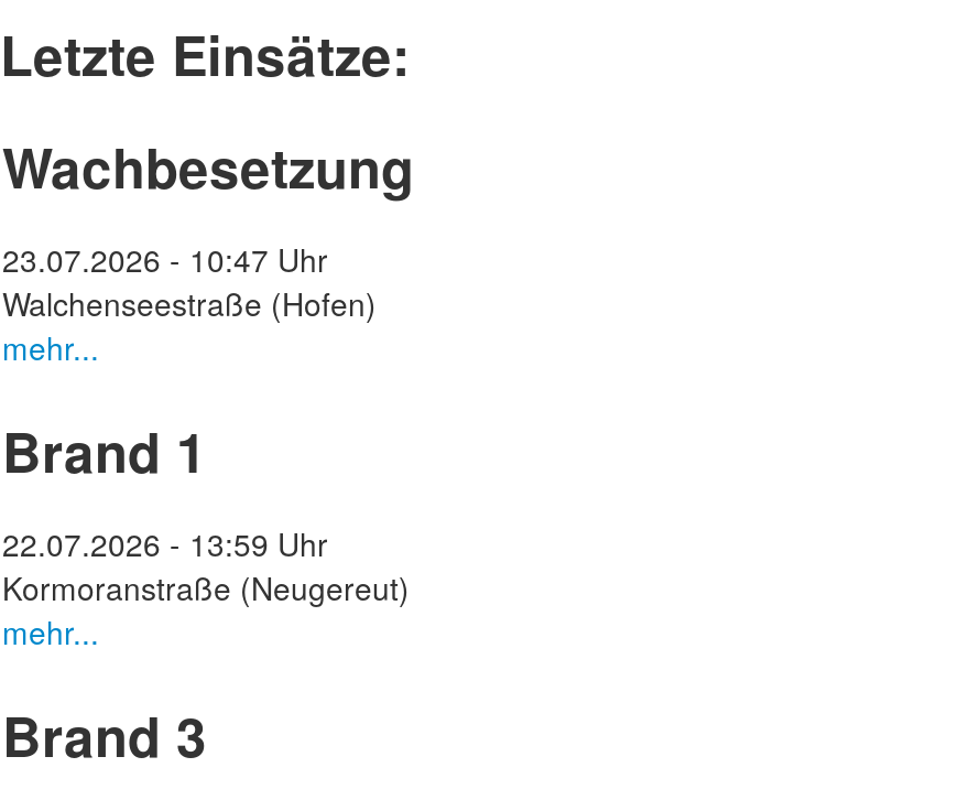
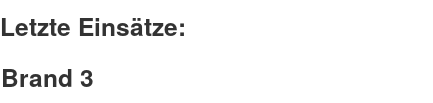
[2,126,414,652] Wachbesetzung | 23.07.2026 - 10:47 Uhr | Walchenseestraße (Hofen) | mehr... | Brand 1 | 22.07.2026 - 13:59 Uhr | Kormoranstraße (Neugereut) | mehr... -> none

